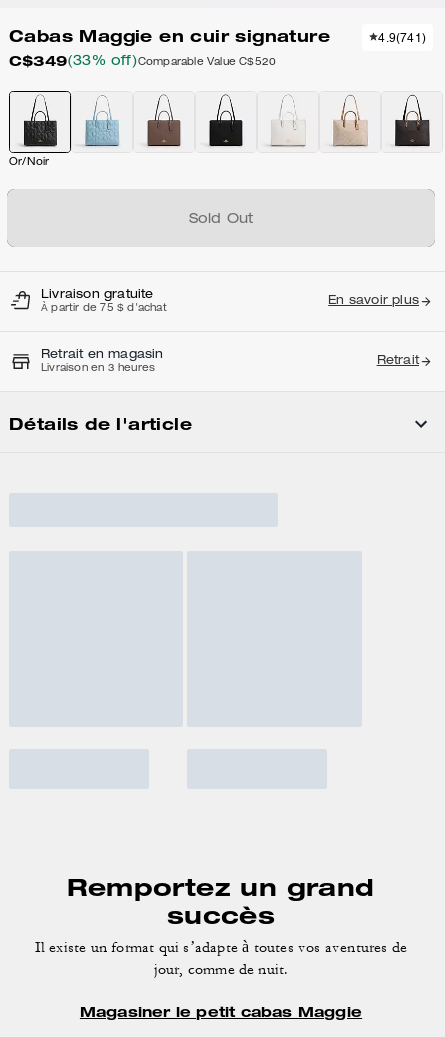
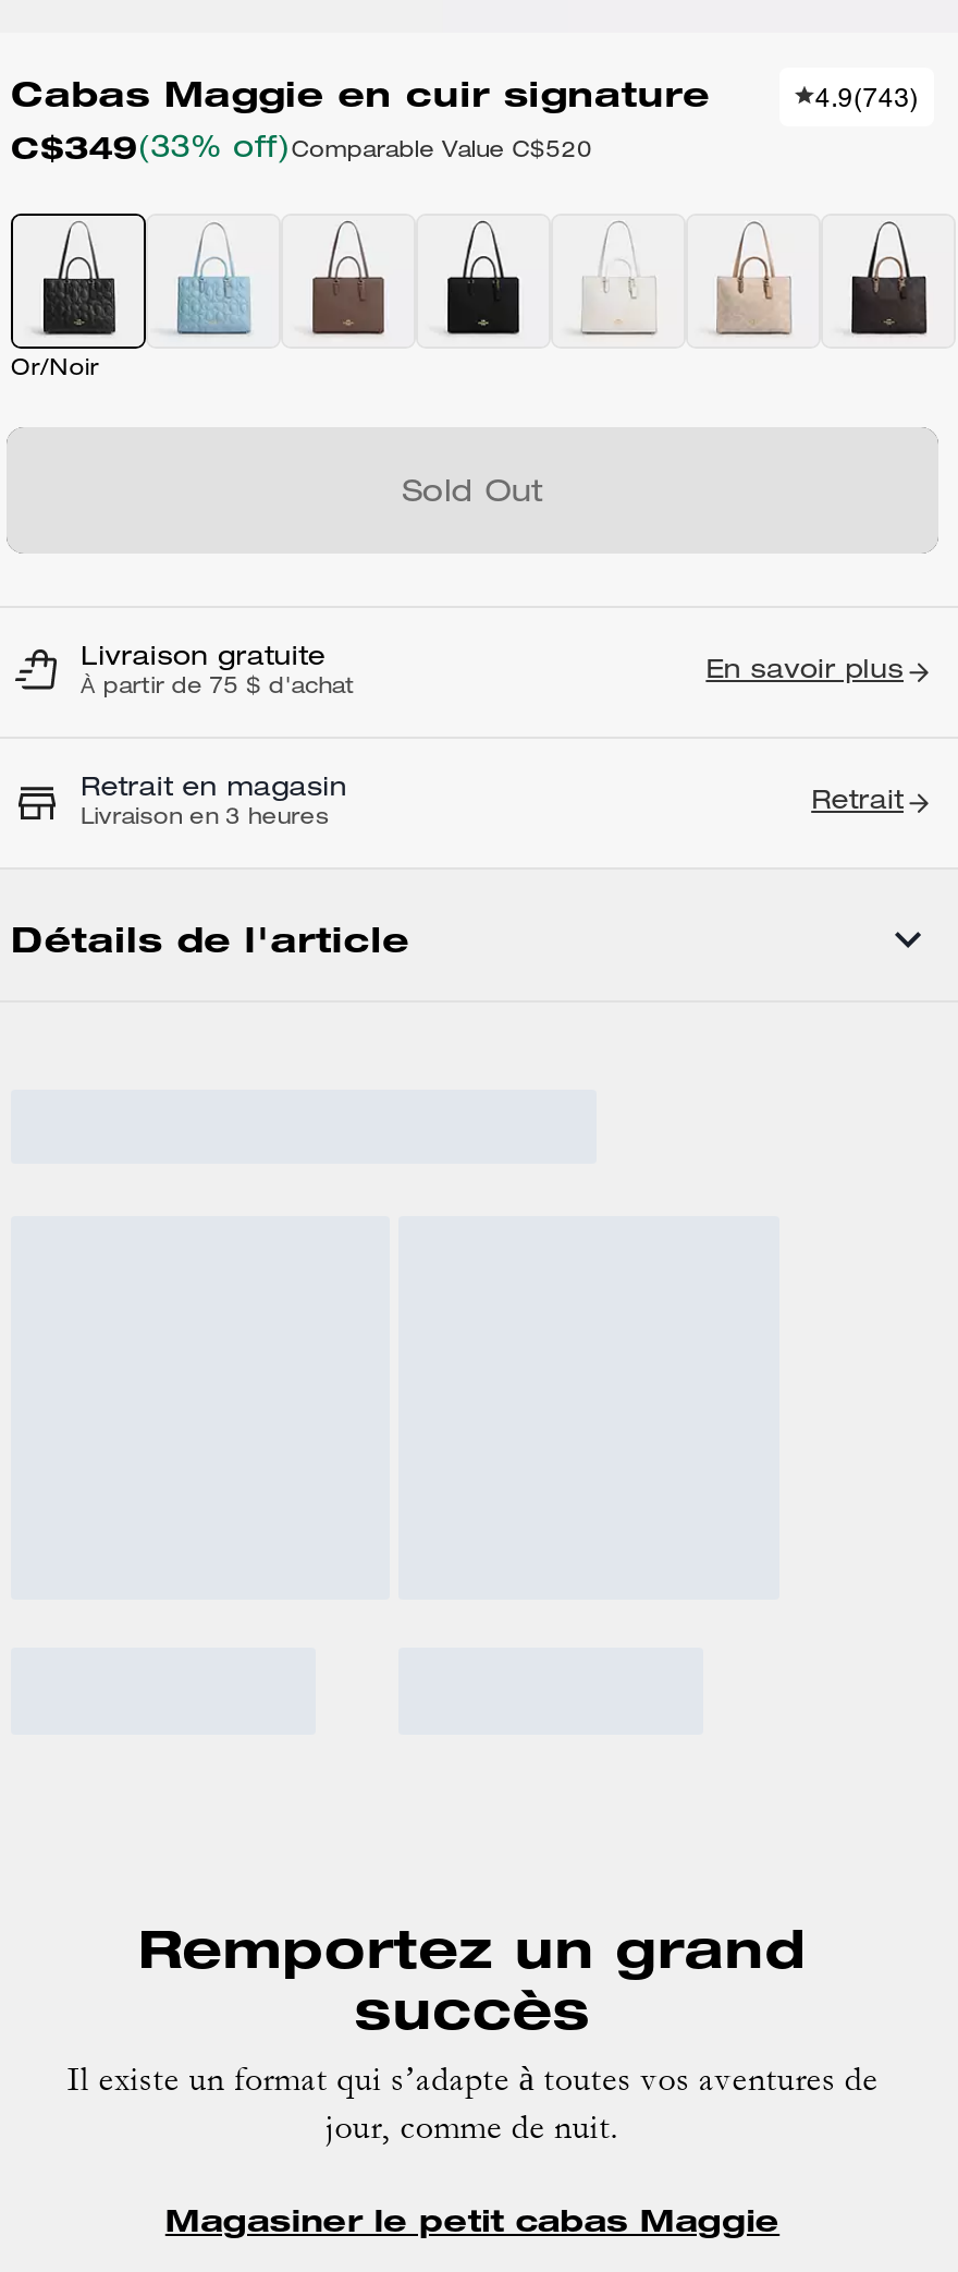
[378,30,426,44] 4.9(741) -> [815,82,919,112] 4.9(743)

